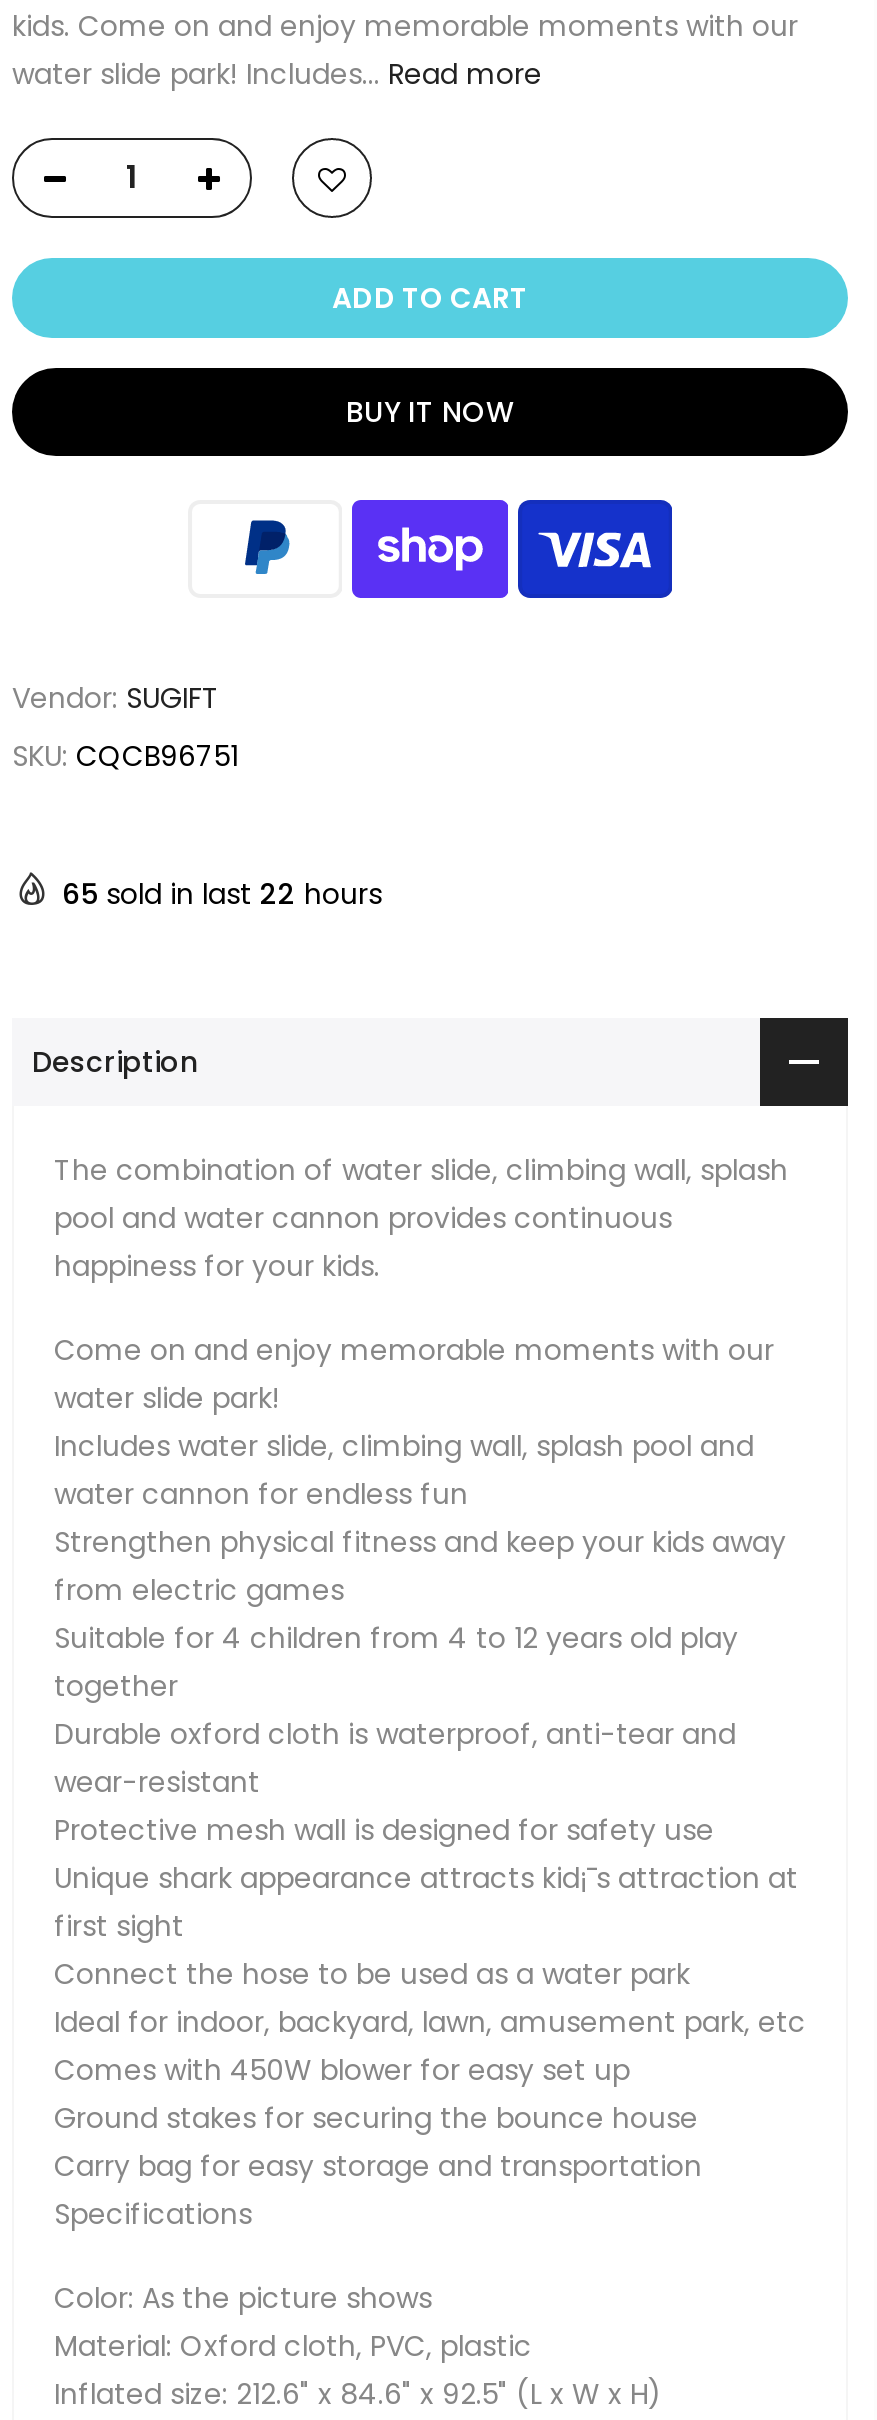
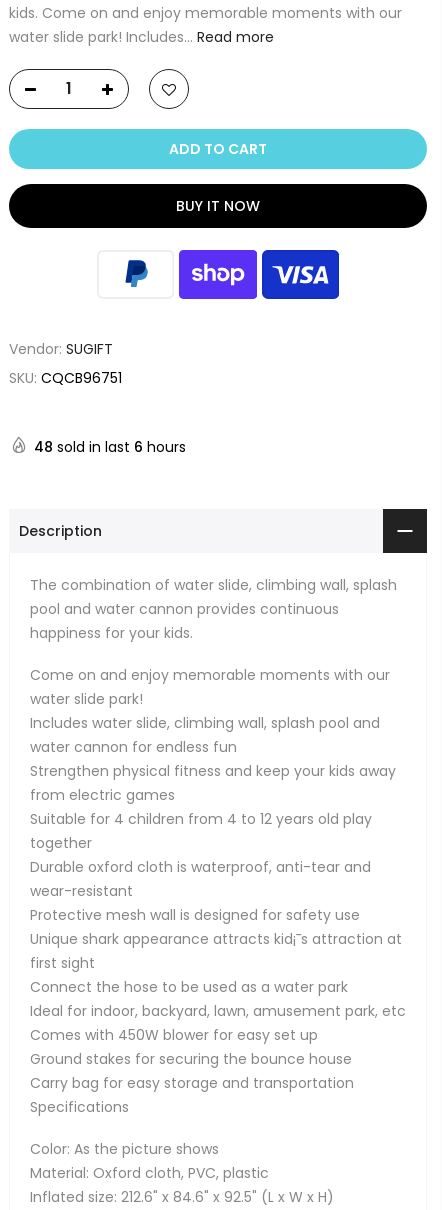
[62,874,382,914] 65 sold in last 22 hours -> [34,437,186,457] 48 sold in last 6 hours

